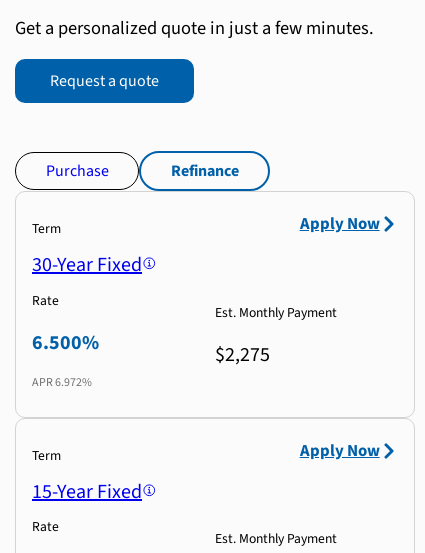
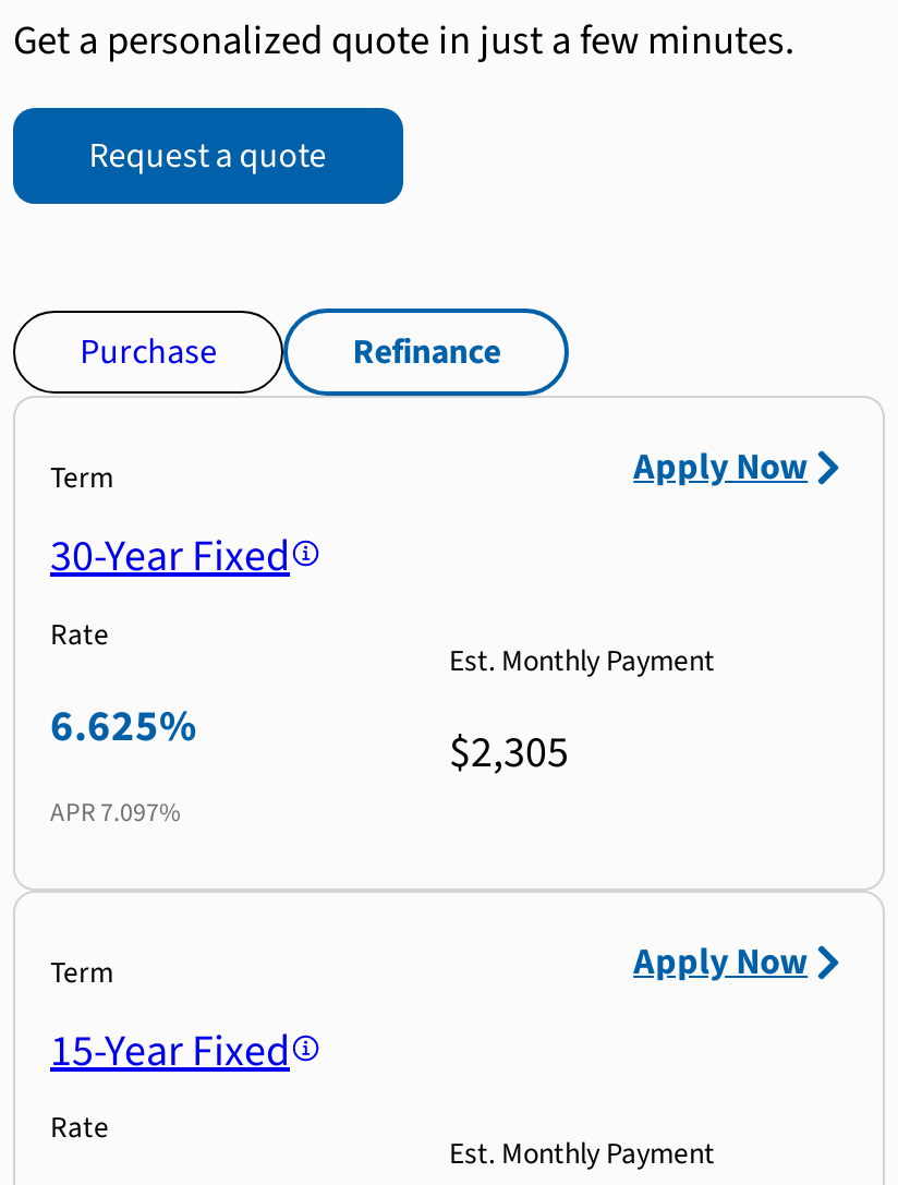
[32,329,99,357] 6.500% -> [50,696,196,757] 6.625%
[215,341,270,369] $2,275 -> [449,722,569,783] $2,305
[32,374,92,391] APR 6.972% -> [50,794,181,831] APR 7.097%

